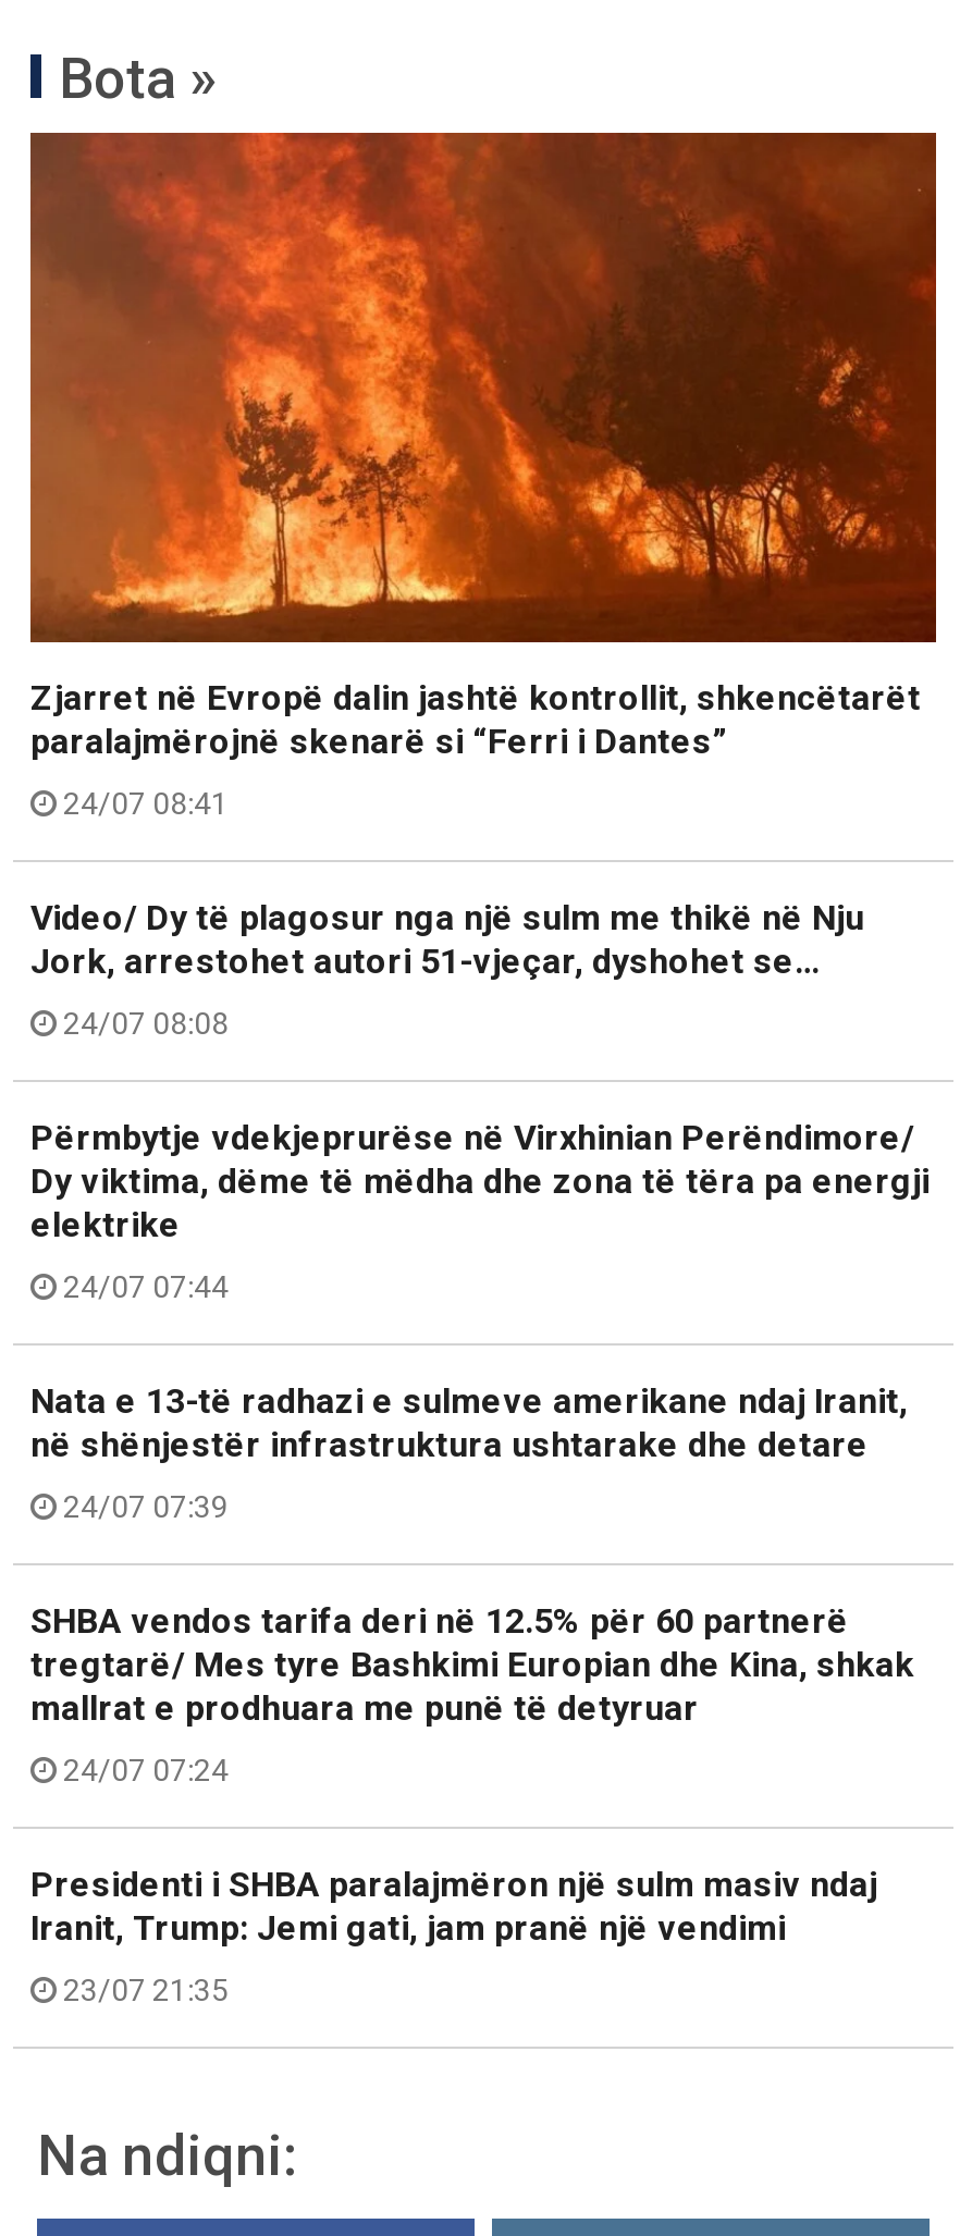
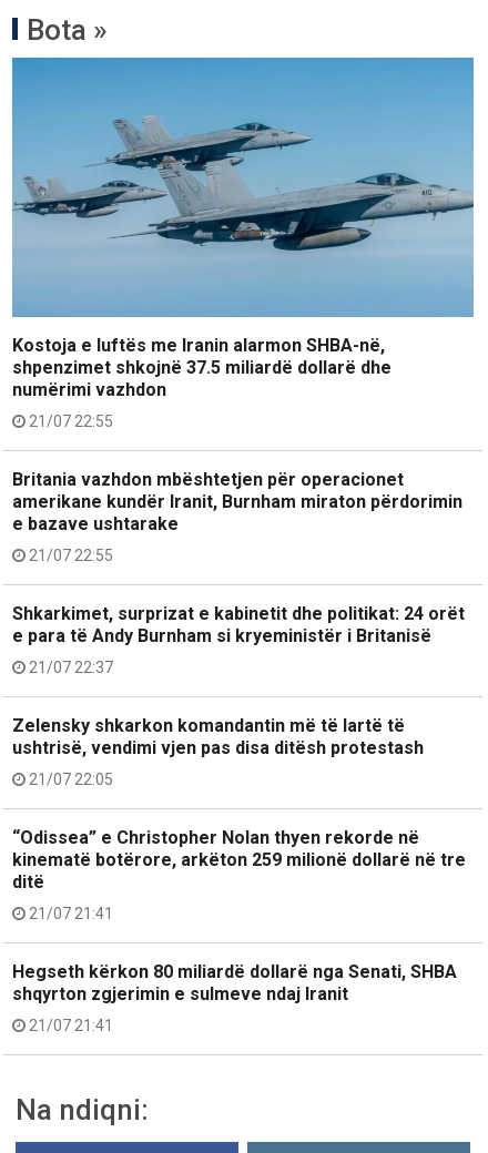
[28,131,938,762] [image] | Zjarret në Evropë dalin jashtë kontrollit, shkencëtarët | paralajmërojnë skenarë si “Ferri i Dantes” -> [11,57,475,400] [image] | Kostoja e luftës me Iranin alarmon SHBA-në, | shpenzimet shkojnë 37.5 miliardë dollarë dhe | numërimi vazhdon
[57,786,229,821] 24/07 08:41 -> [26,412,113,430] 21/07 22:55
[30,897,864,982] Video/ Dy të plagosur nga një sulm me thikë në Nju | Jork, arrestohet autori 51-vjeçar, dyshohet se… -> [12,469,462,534] Britania vazhdon mbështetjen për operacionet | amerikane kundër Iranit, Burnham miraton përdorimin | e bazave ushtarake
[57,1006,229,1041] 24/07 08:08 -> [26,547,113,564] 21/07 22:55
[30,1117,930,1245] Përmbytje vdekjeprurëse në Virxhinian Perëndimore/ | Dy viktima, dëme të mëdha dhe zona të tëra pa energji | elektrike -> [12,603,465,646] Shkarkimet, surprizat e kabinetit dhe politikat: 24 orët | e para të Andy Burnham si kryeministër i Britanisë
[57,1269,229,1304] 24/07 07:44 -> [26,659,113,676] 21/07 22:37
[30,1380,908,1465] Nata e 13-të radhazi e sulmeve amerikane ndaj Iranit, | në shënjestër infrastruktura ushtarake dhe detare -> [12,715,424,758] Zelensky shkarkon komandantin më të lartë të | ushtrisë, vendimi vjen pas disa ditësh protestash
[57,1489,229,1524] 24/07 07:39 -> [26,771,113,788] 21/07 22:05
[30,1600,914,1729] SHBA vendos tarifa deri në 12.5% për 60 partnerë | tregtarë/ Mes tyre Bashkimi Europian dhe Kina, shkak | mallrat e prodhuara me punë të detyruar -> [12,827,466,892] “Odissea” e Christopher Nolan thyen rekorde në | kinematë botërore, arkëton 259 milionë dollarë në tre | ditë
[57,1753,229,1787] 24/07 07:24 -> [26,905,113,922] 21/07 21:41
[30,1864,877,1949] Presidenti i SHBA paralajmëron një sulm masiv ndaj | Iranit, Trump: Jemi gati, jam pranë një vendimi -> [12,961,457,1004] Hegseth kërkon 80 miliardë dollarë nga Senati, SHBA | shqyrton zgjerimin e sulmeve ndaj Iranit
[57,1973,229,2007] 23/07 21:35 -> [26,1017,113,1034] 21/07 21:41

